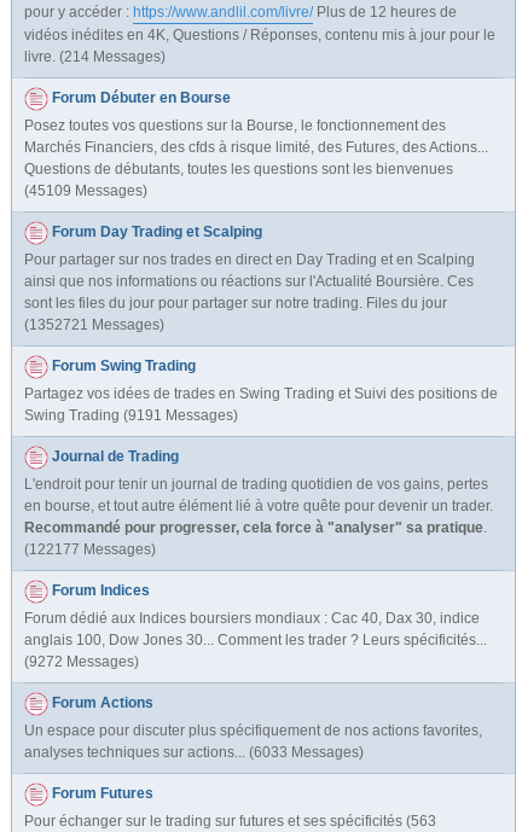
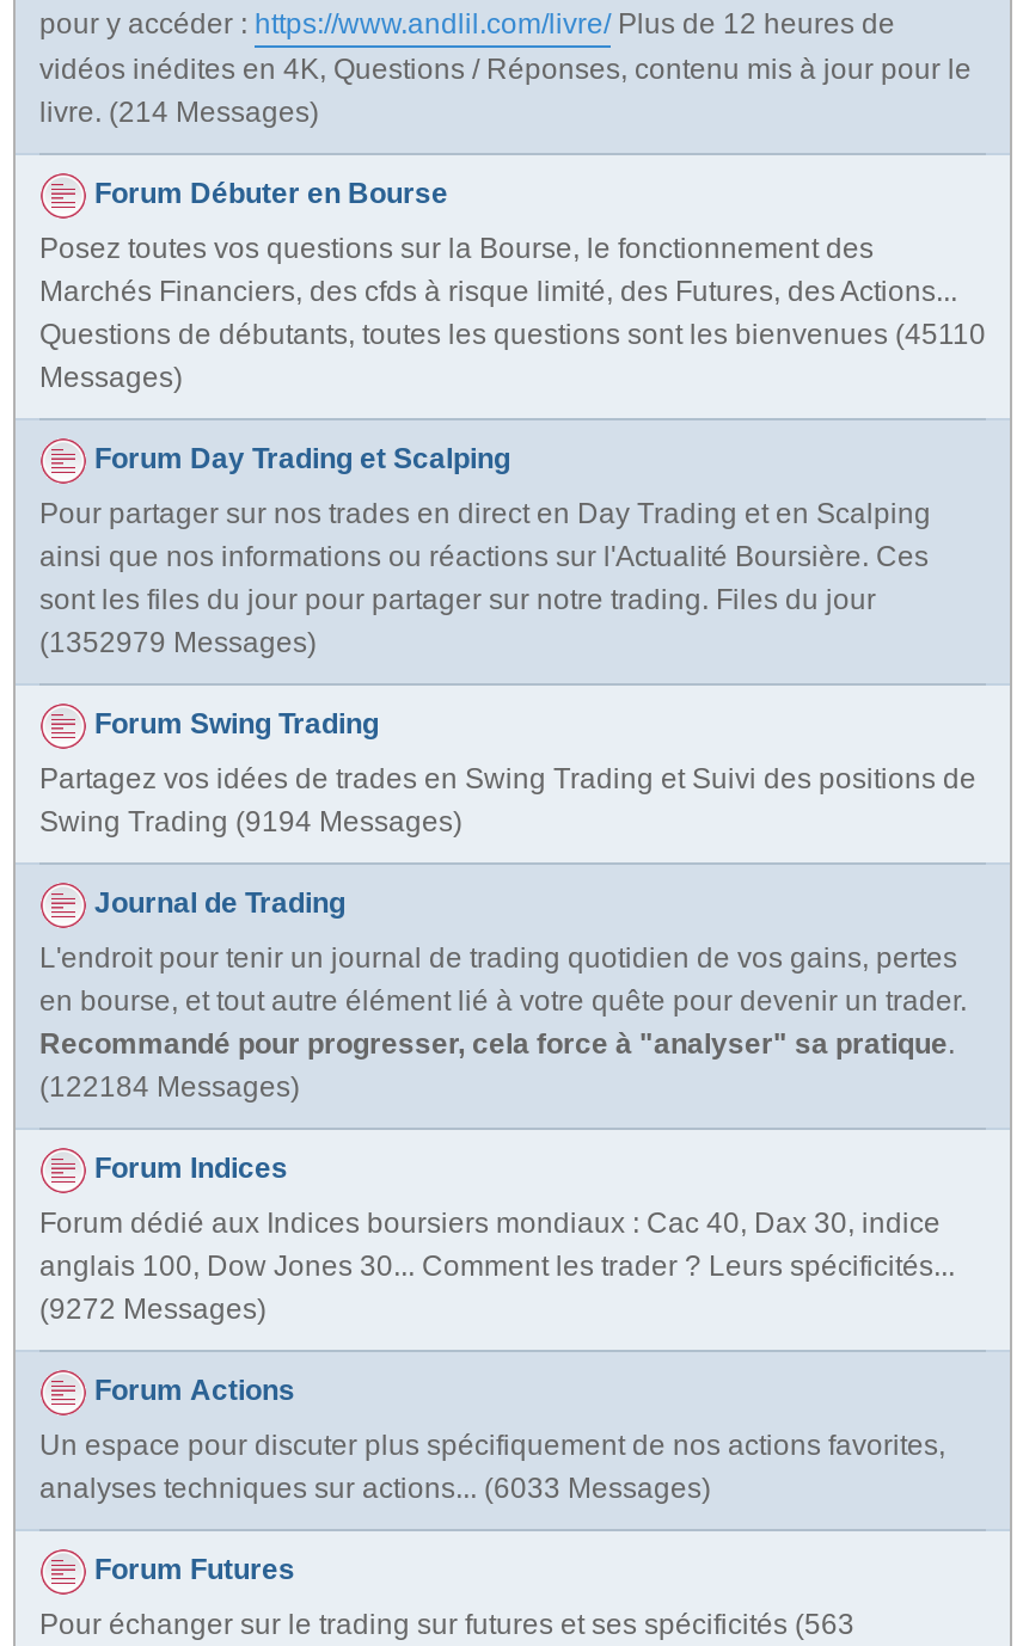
[24,161,453,199] Questions de débutants, toutes les questions sont les bienvenues | (45109 Messages) -> [39,318,986,394] Questions de débutants, toutes les questions sont les bienvenues (45110 | Messages)
[24,316,164,333] (1352721 Messages) -> [39,626,317,659] (1352979 Messages)
[24,407,238,424] Swing Trading (9191 Messages) -> [39,805,462,839] Swing Trading (9194 Messages)
[24,541,156,558] (122177 Messages) -> [39,1070,300,1104] (122184 Messages)

